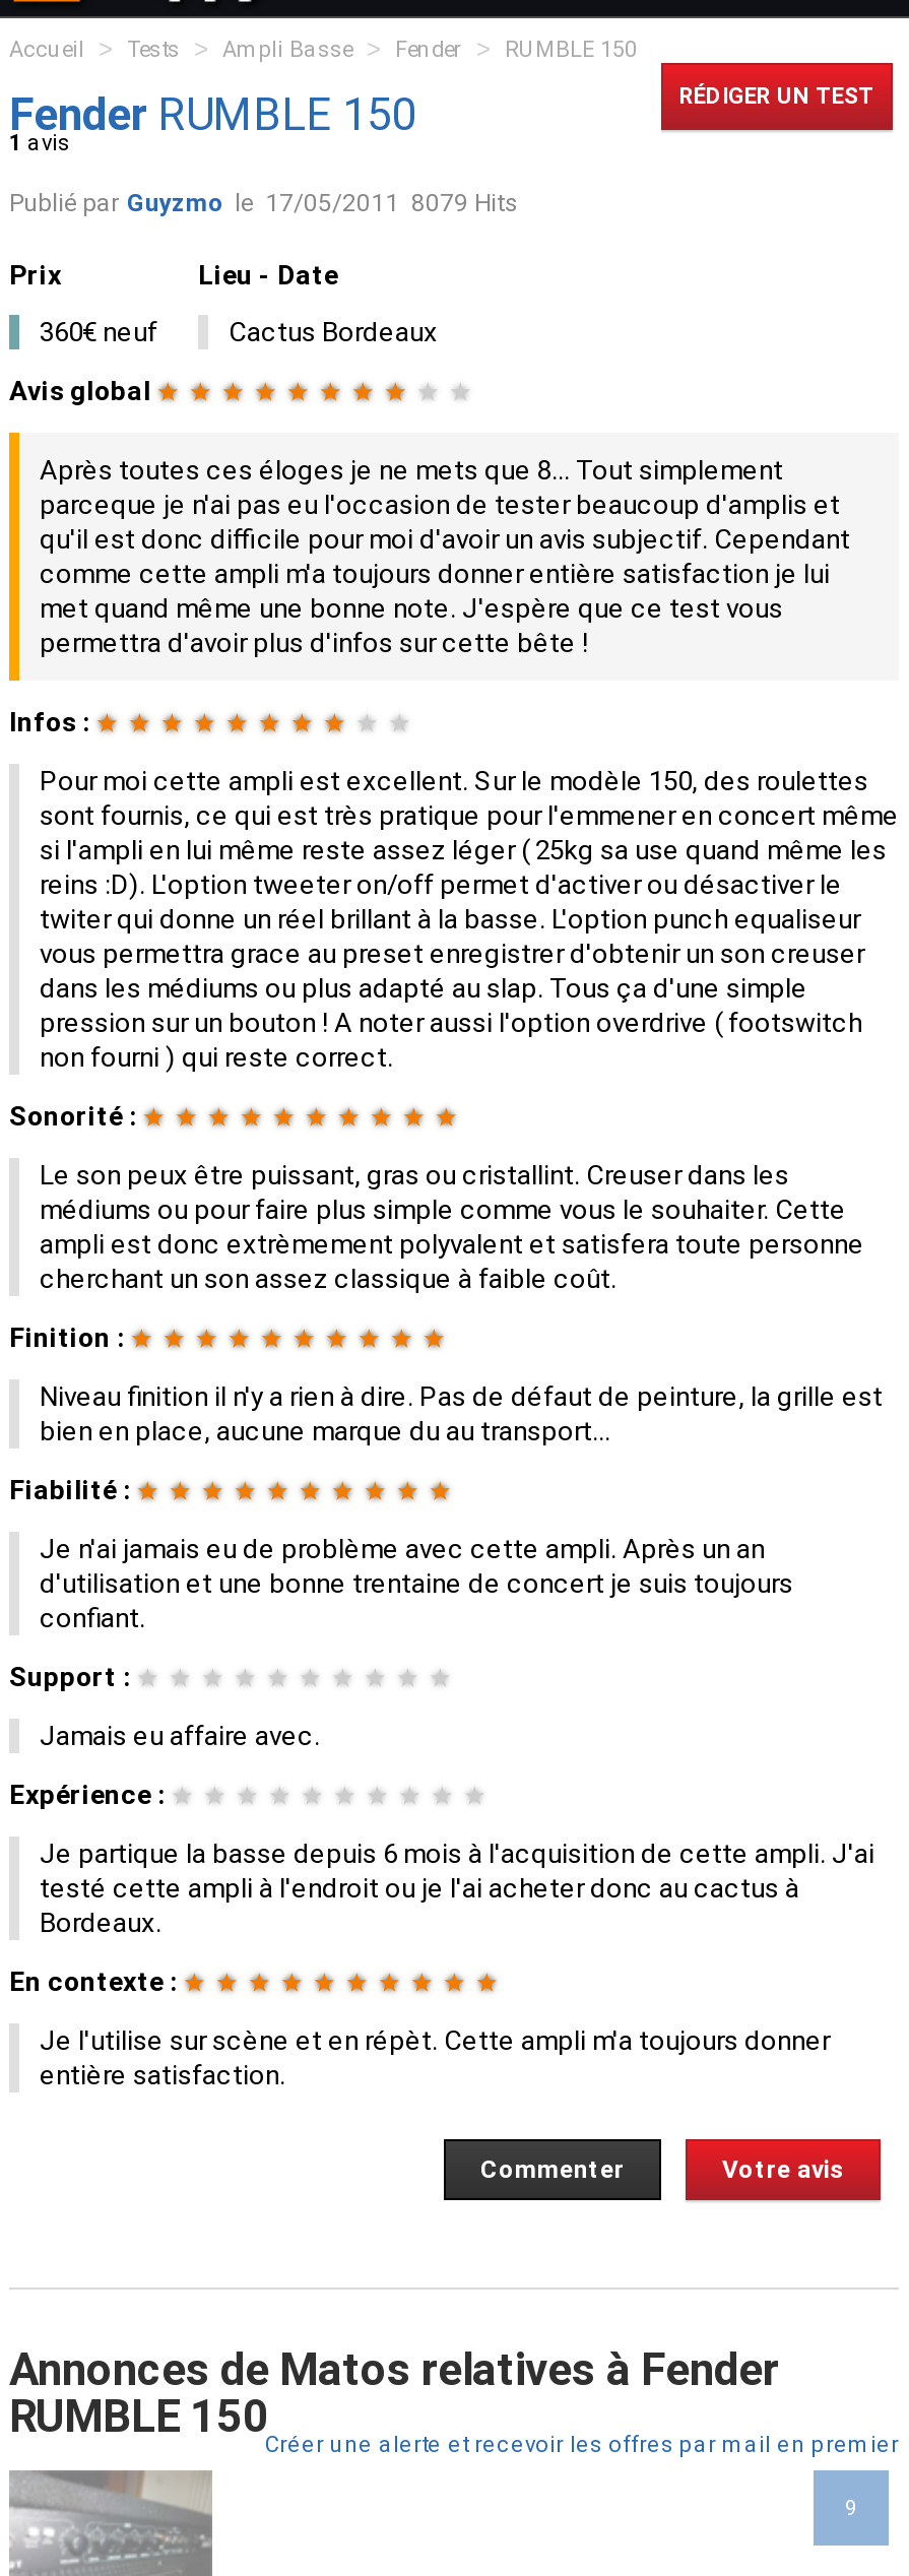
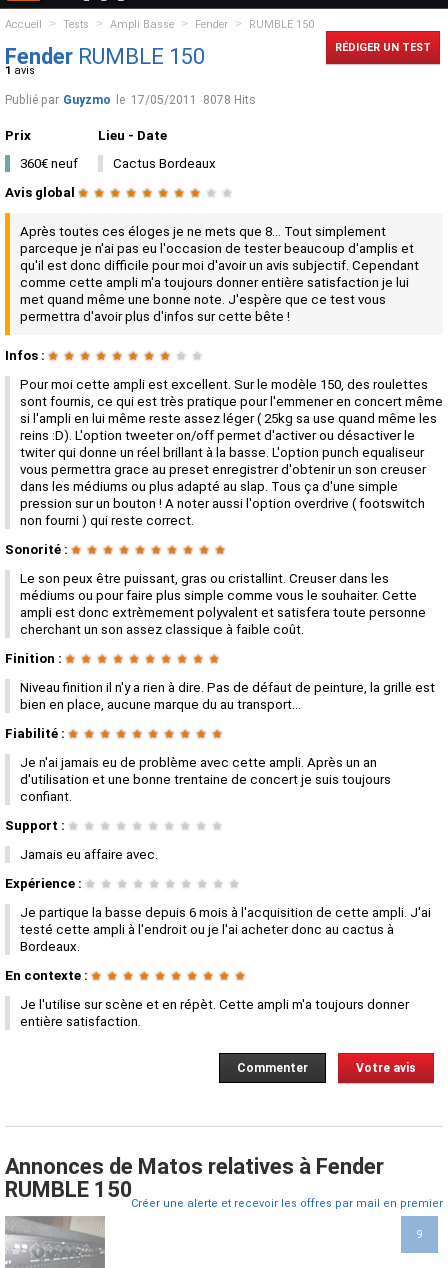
[9,189,519,217] Publié par Guyzmo le 17/05/2011 8079 Hits -> [5,93,256,107] Publié par Guyzmo le 17/05/2011 8078 Hits

